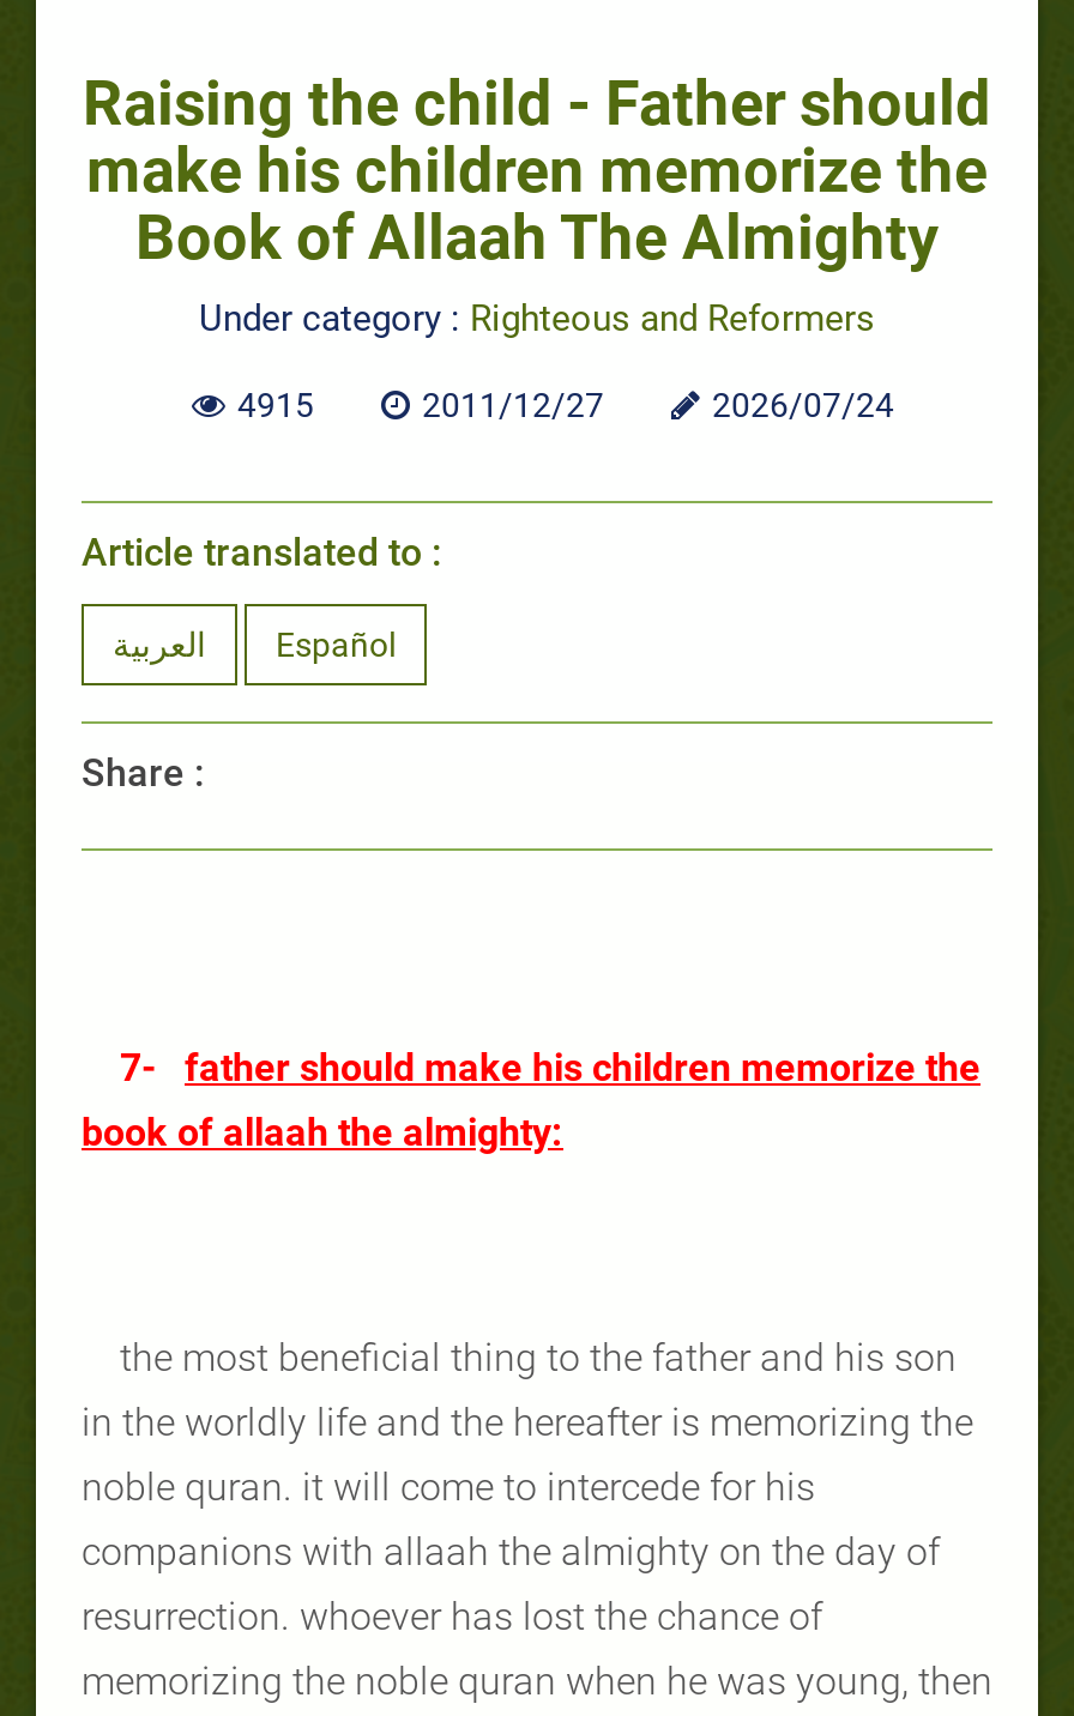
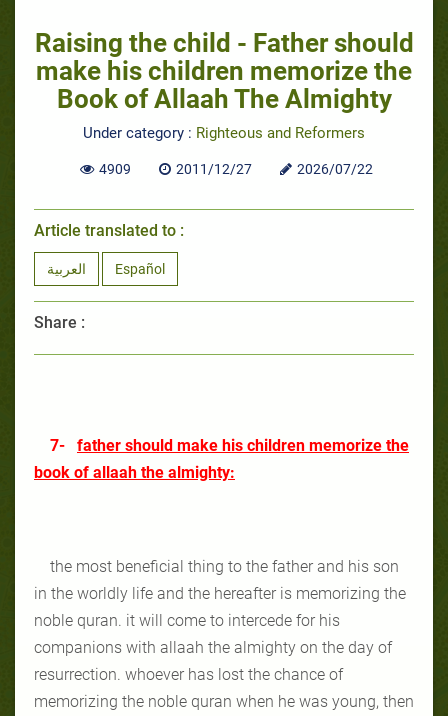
[237,385,314,423] 4915 -> [99,161,131,177] 4909
[712,385,894,423] 2026/07/24 -> [297,161,373,177] 2026/07/22

